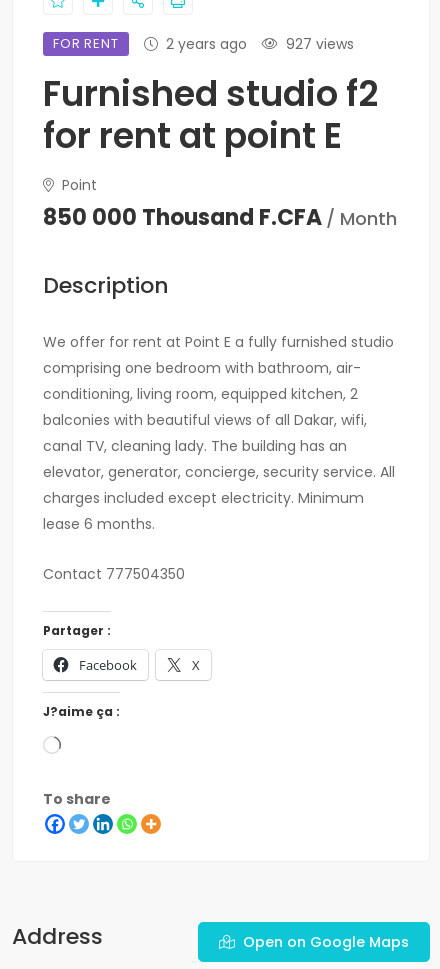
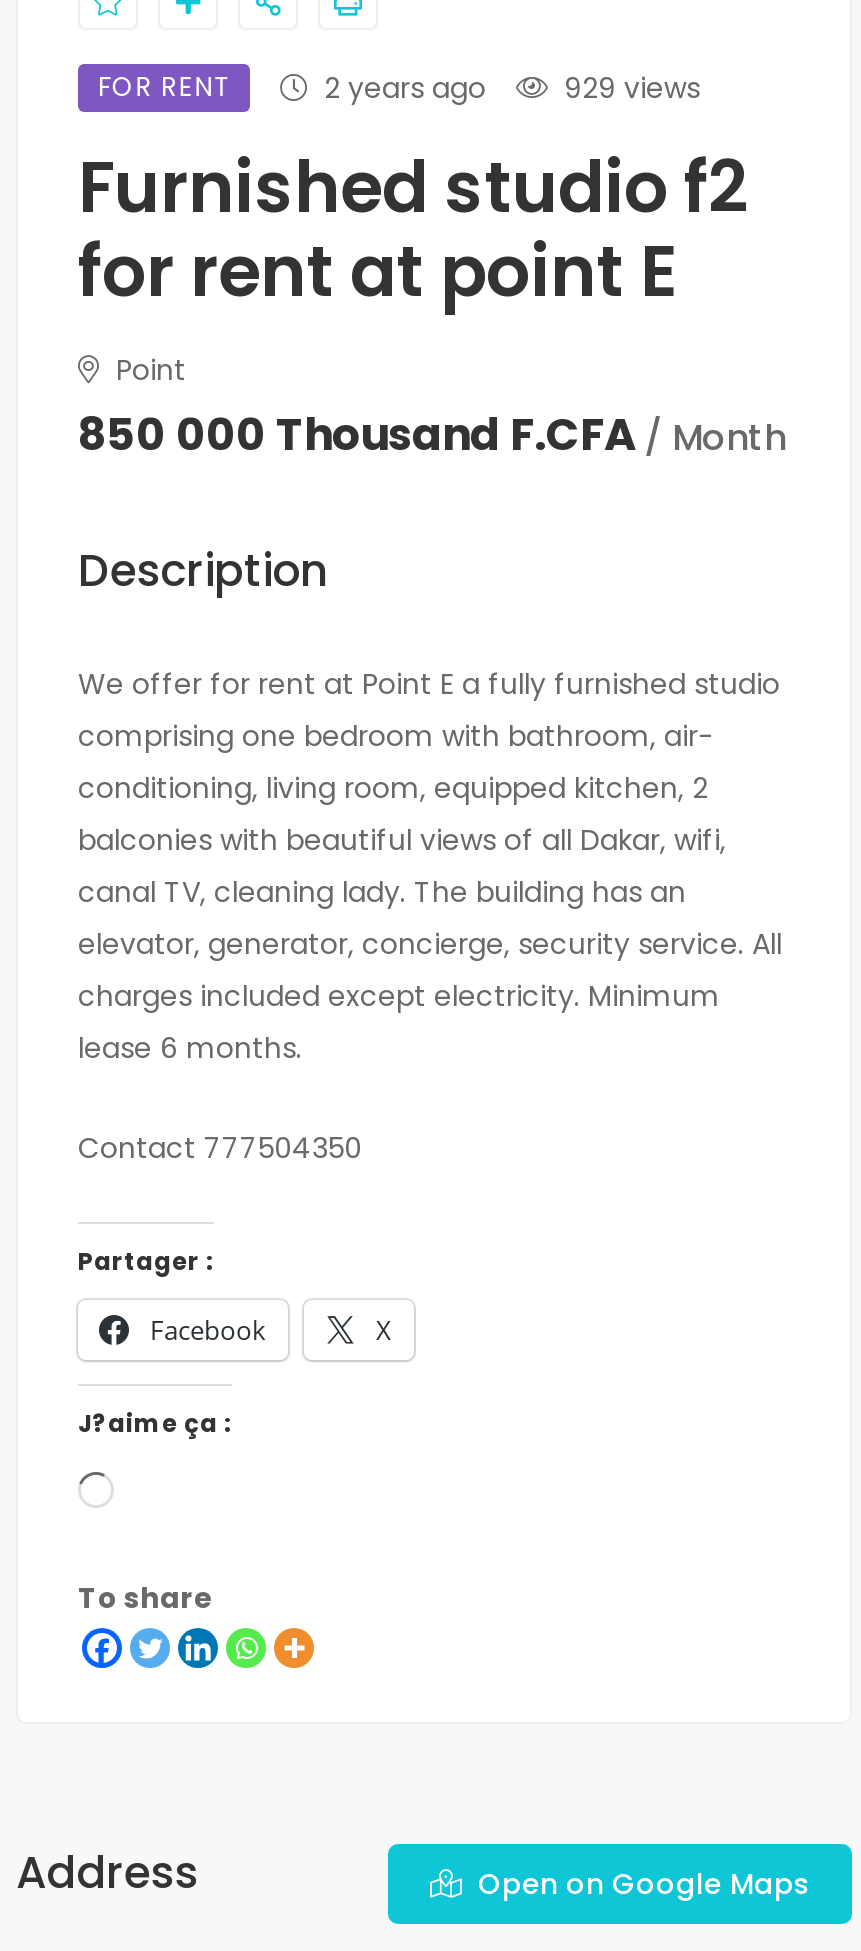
[166,34,354,54] 2 years ago 927 views -> [324,68,700,108] 2 years ago 929 views

